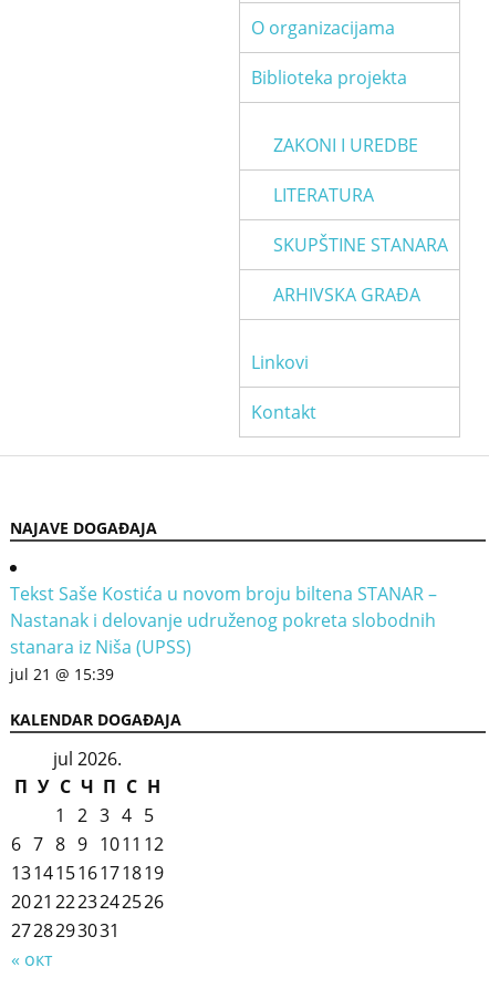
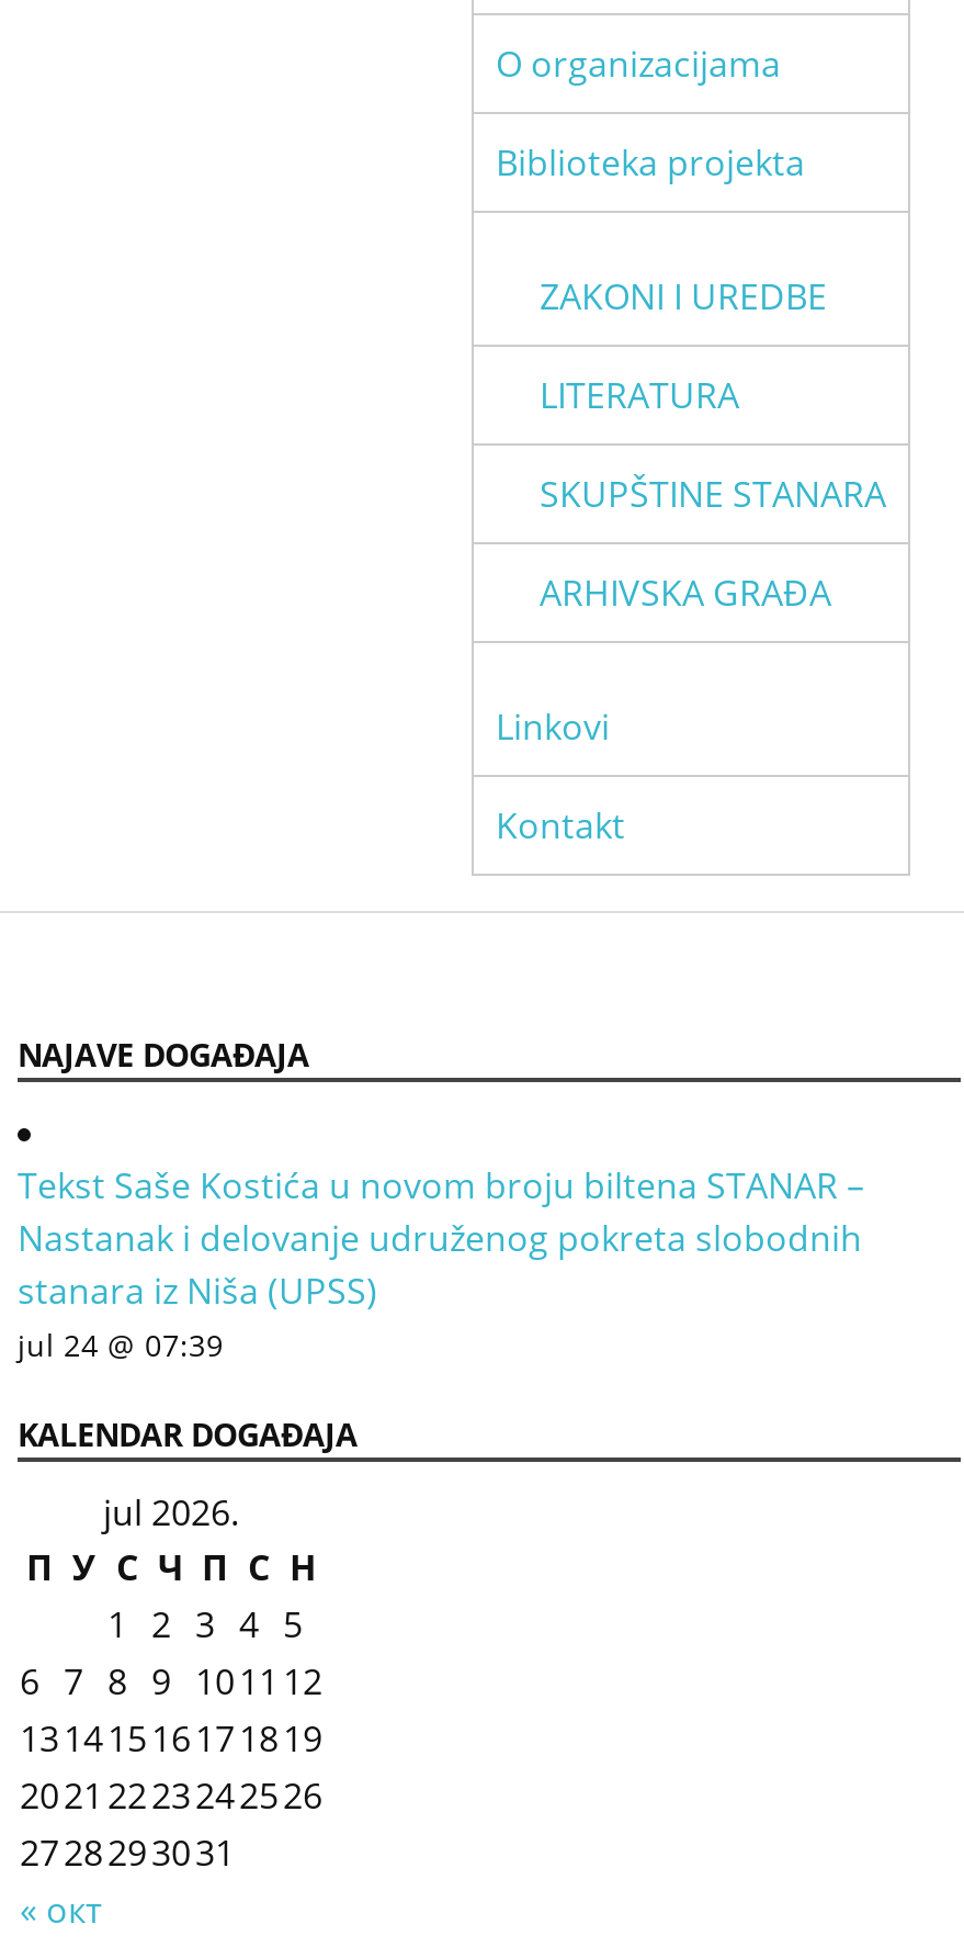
[10,664,114,685] jul 21 @ 15:39 -> [18,1324,224,1366] jul 24 @ 07:39

